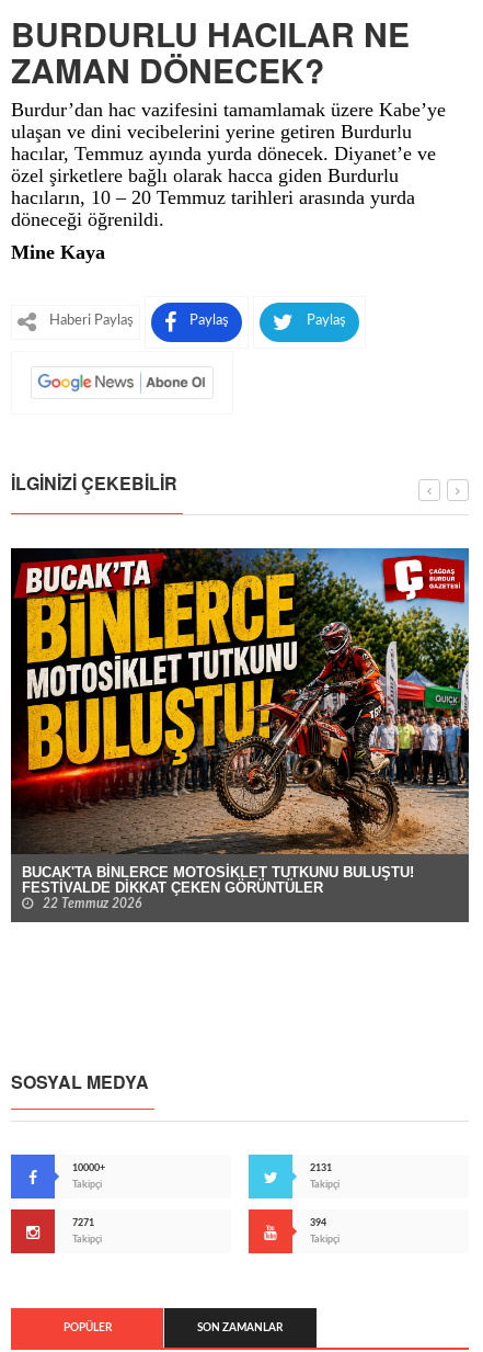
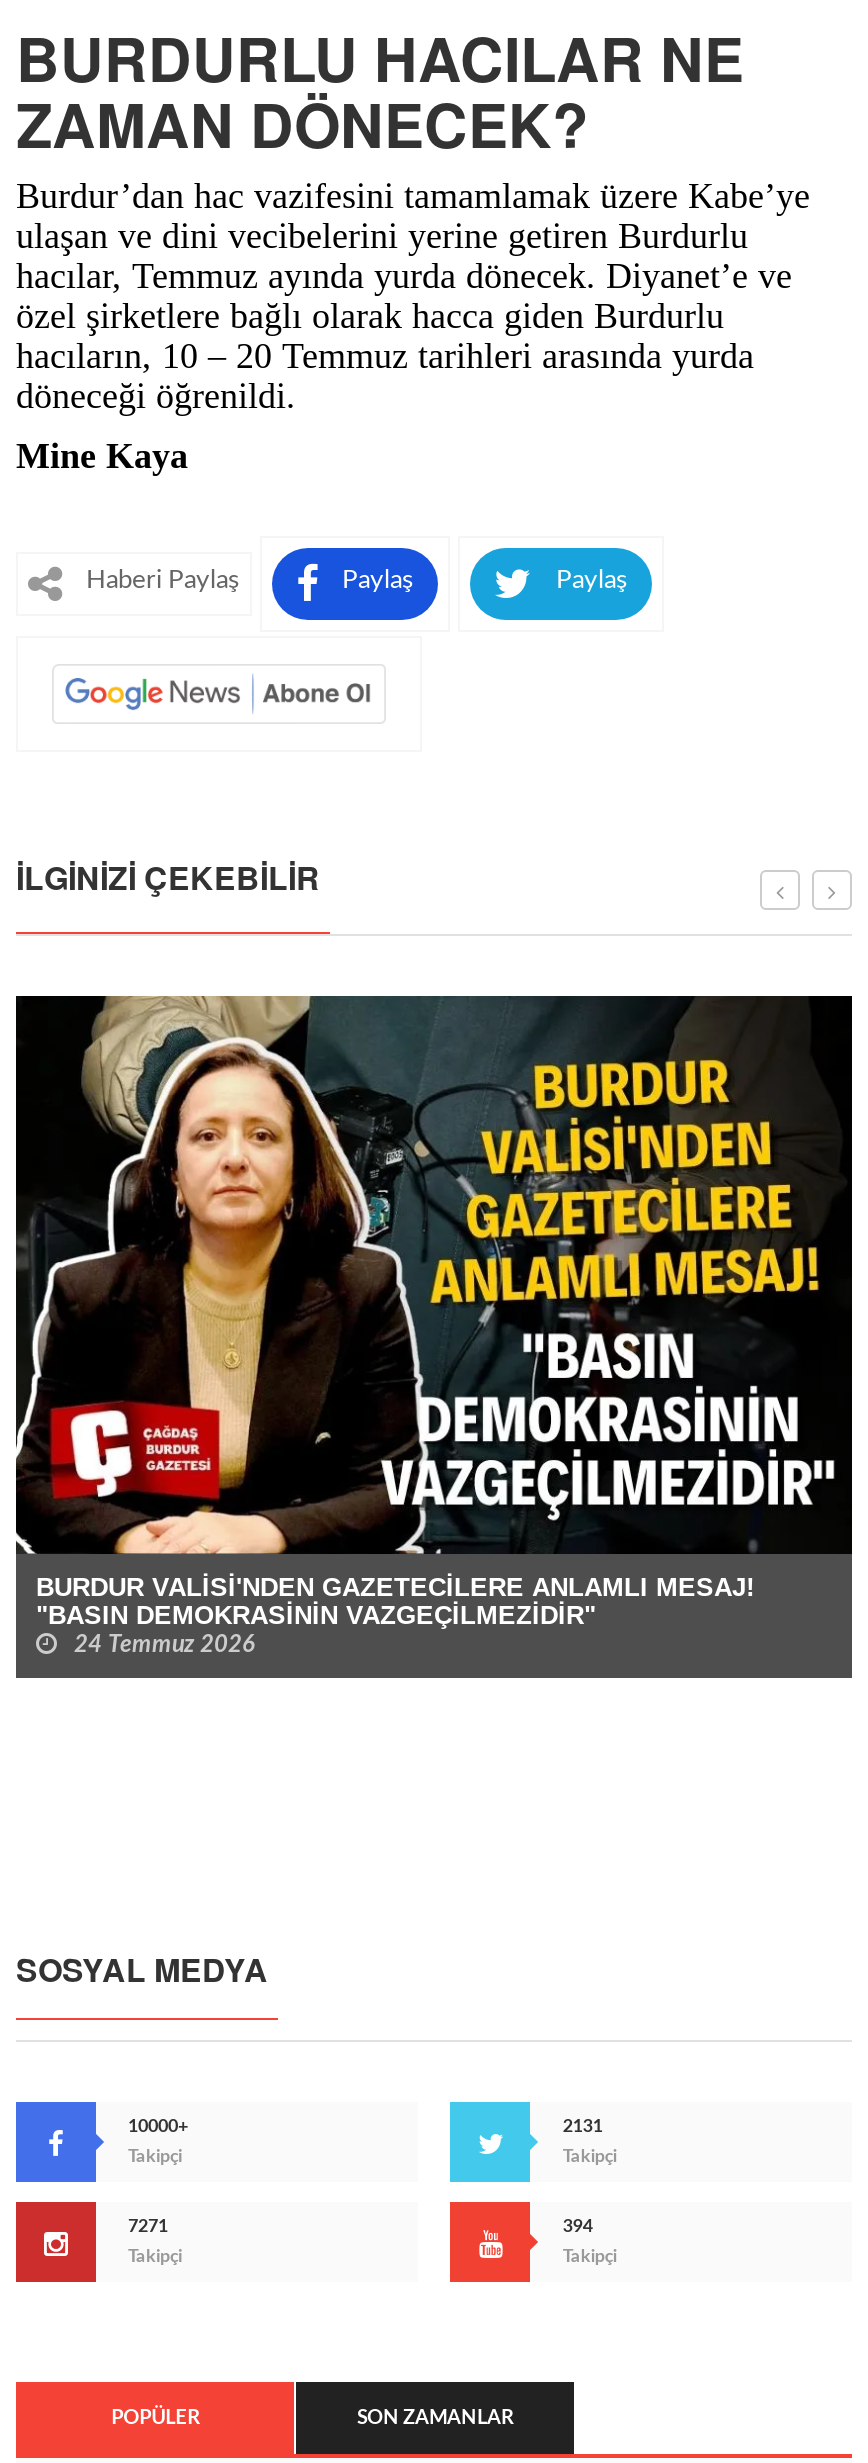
[10,547,470,910] [image] | BUCAK'TA BİNLERCE MOTOSİKLET TUTKUNU BULUŞTU! | FESTİVALDE DİKKAT ÇEKEN GÖRÜNTÜLER | 22 Temmuz 2026 -> [14,994,854,1655] [image] | BURDUR VALİSİ'NDEN GAZETECİLERE ANLAMLI MESAJ! | "BASIN DEMOKRASİNİN VAZGEÇİLMEZİDİR" | 24 Temmuz 2026

